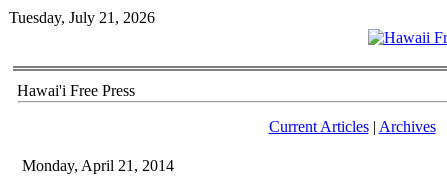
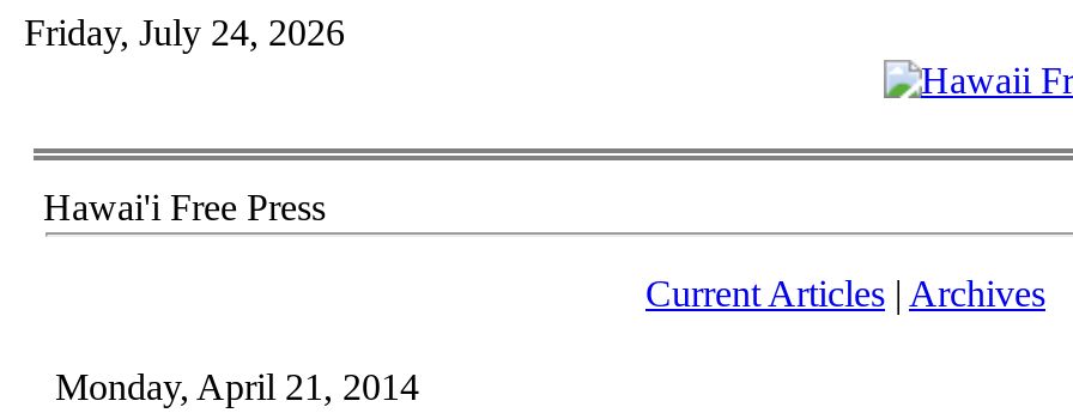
[9,9,155,26] Tuesday, July 21, 2026 -> [24,12,345,53] Friday, July 24, 2026

